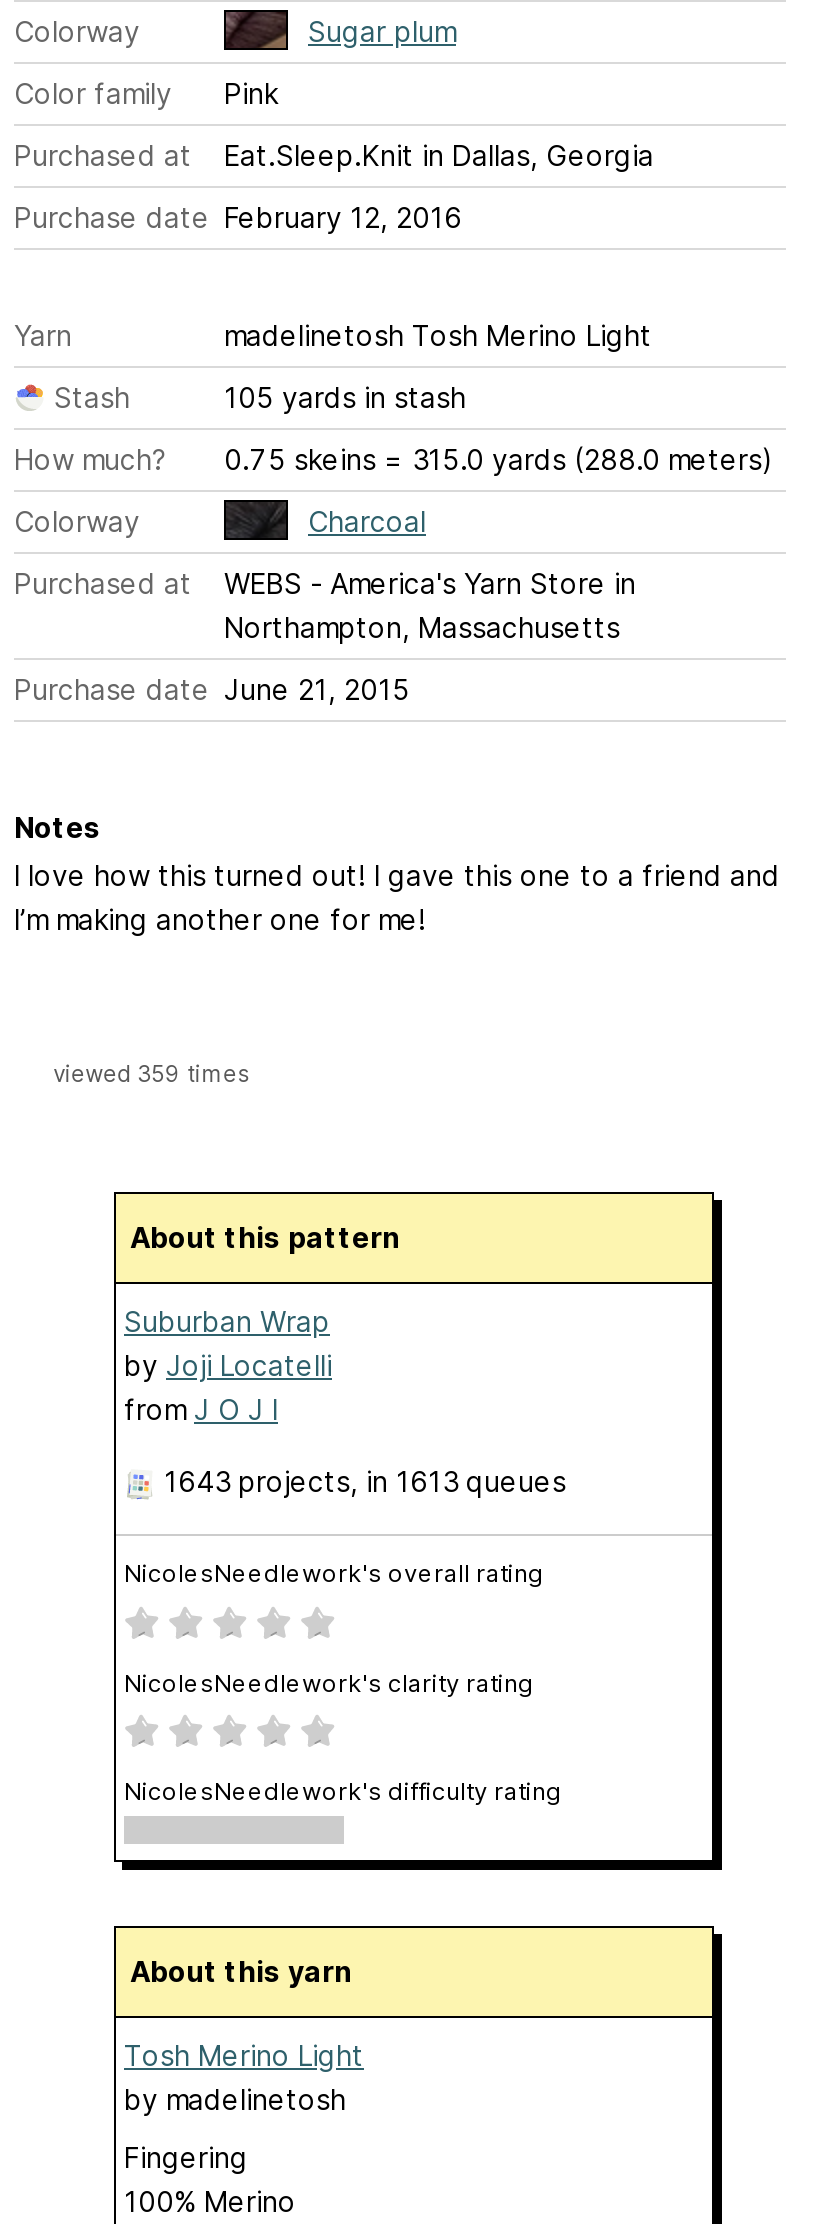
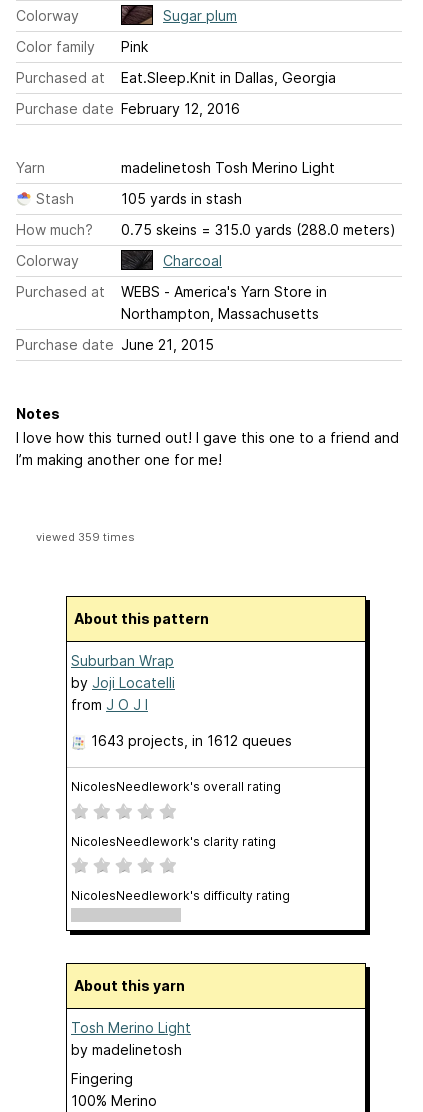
[164,1464,566,1498] 1643 projects, in 1613 queues -> [91,732,292,749] 1643 projects, in 1612 queues

